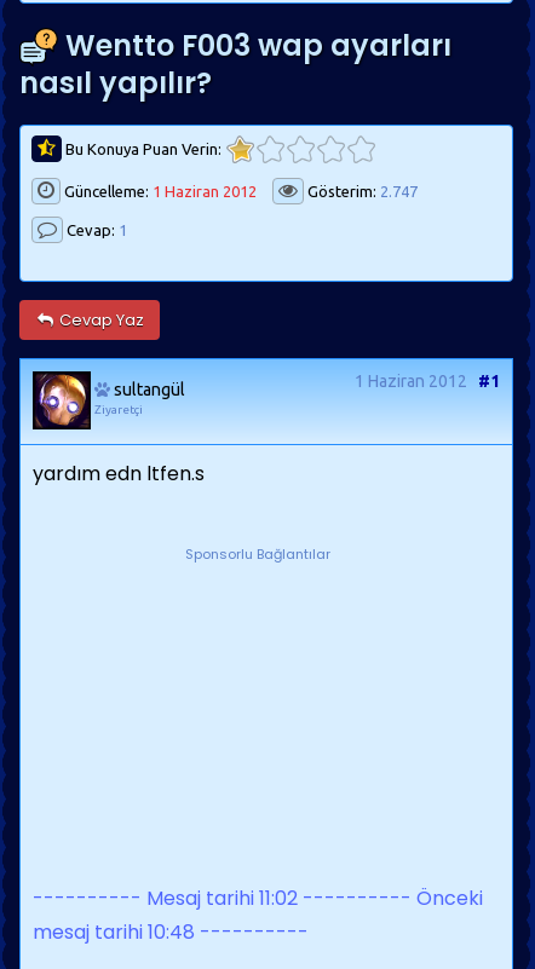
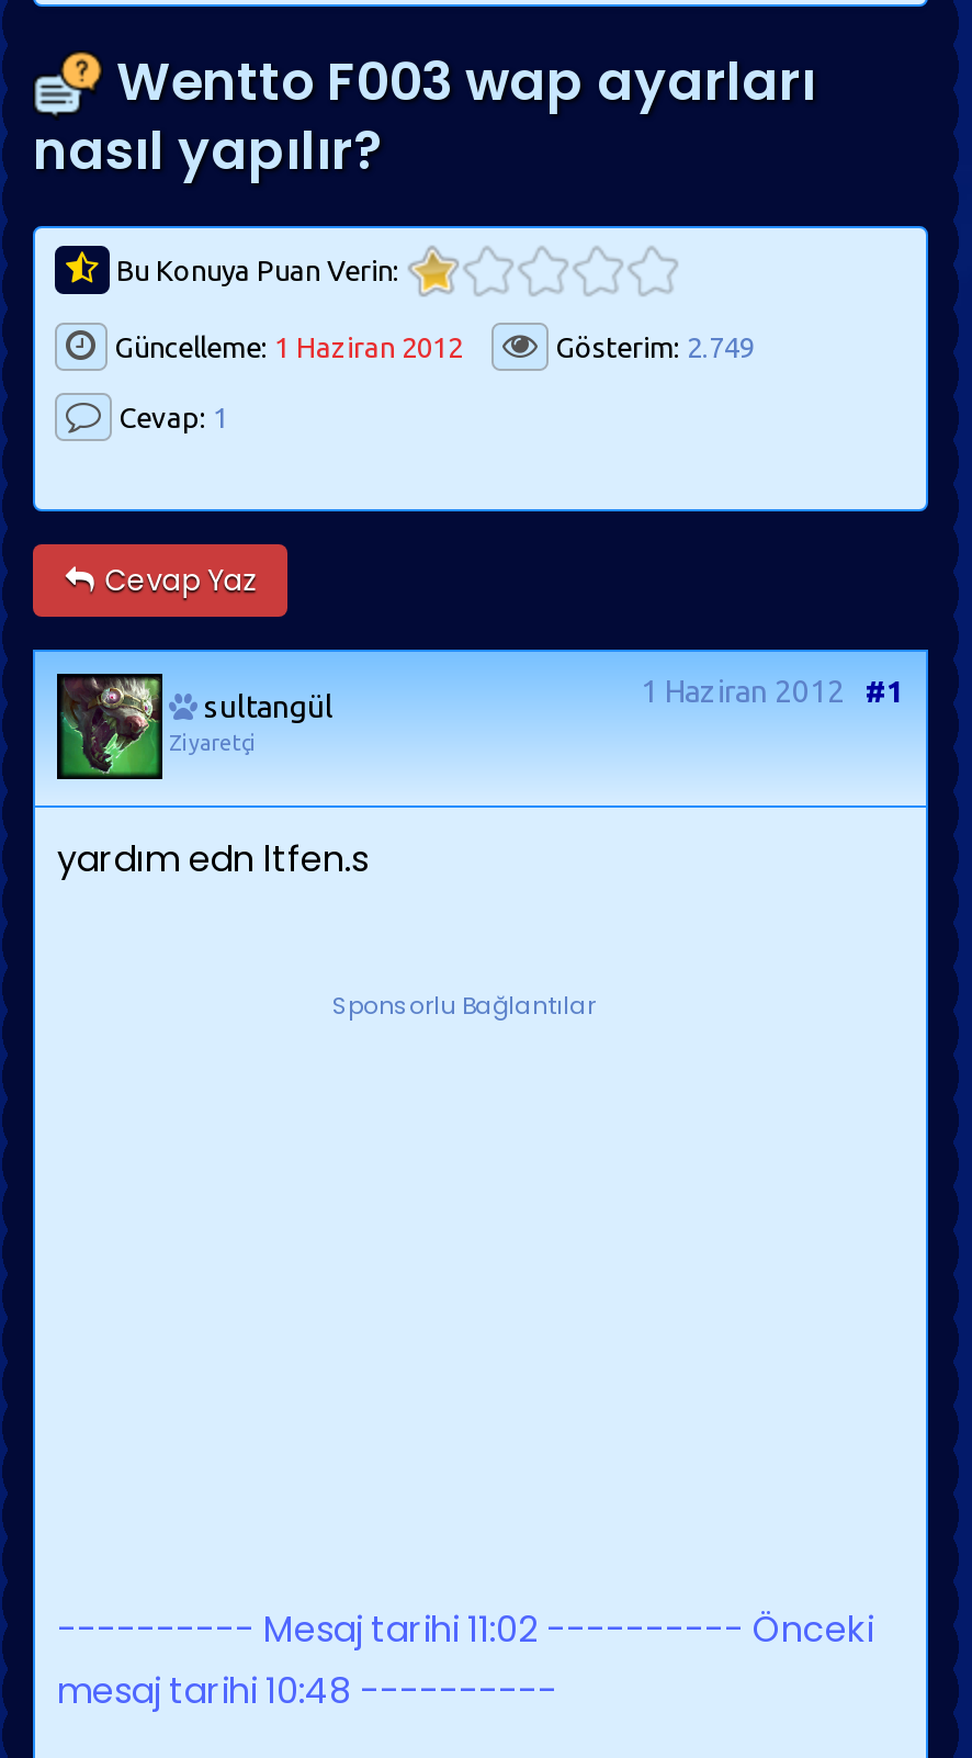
[304,183,418,200] Gösterim: 2.747 -> [549,331,755,362] Gösterim: 2.749
[34,373,90,428] [image] -> [59,676,162,777] [image]

